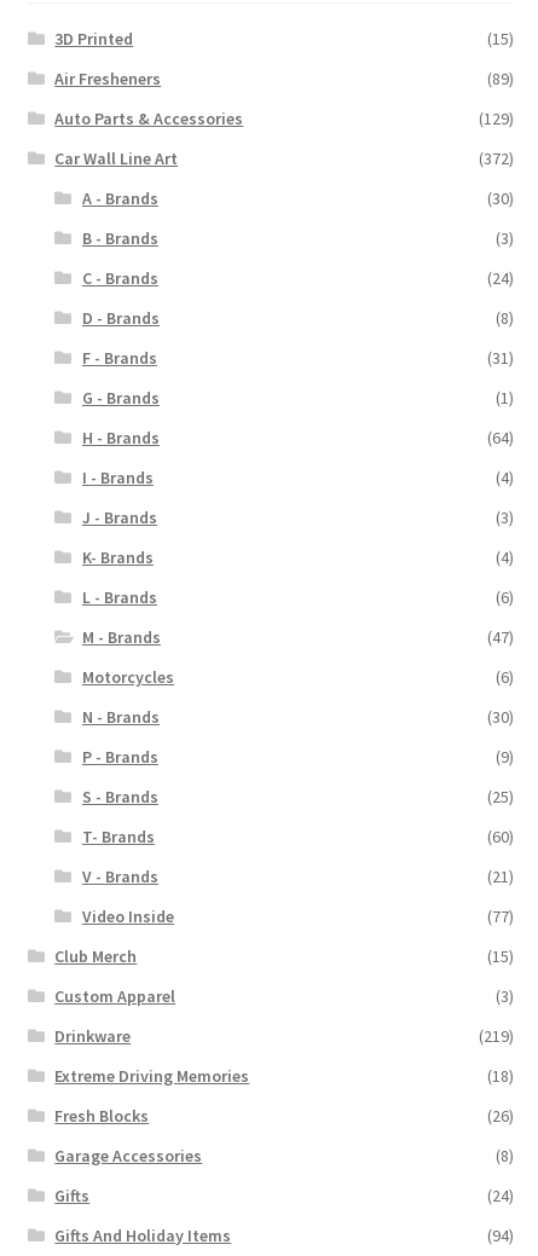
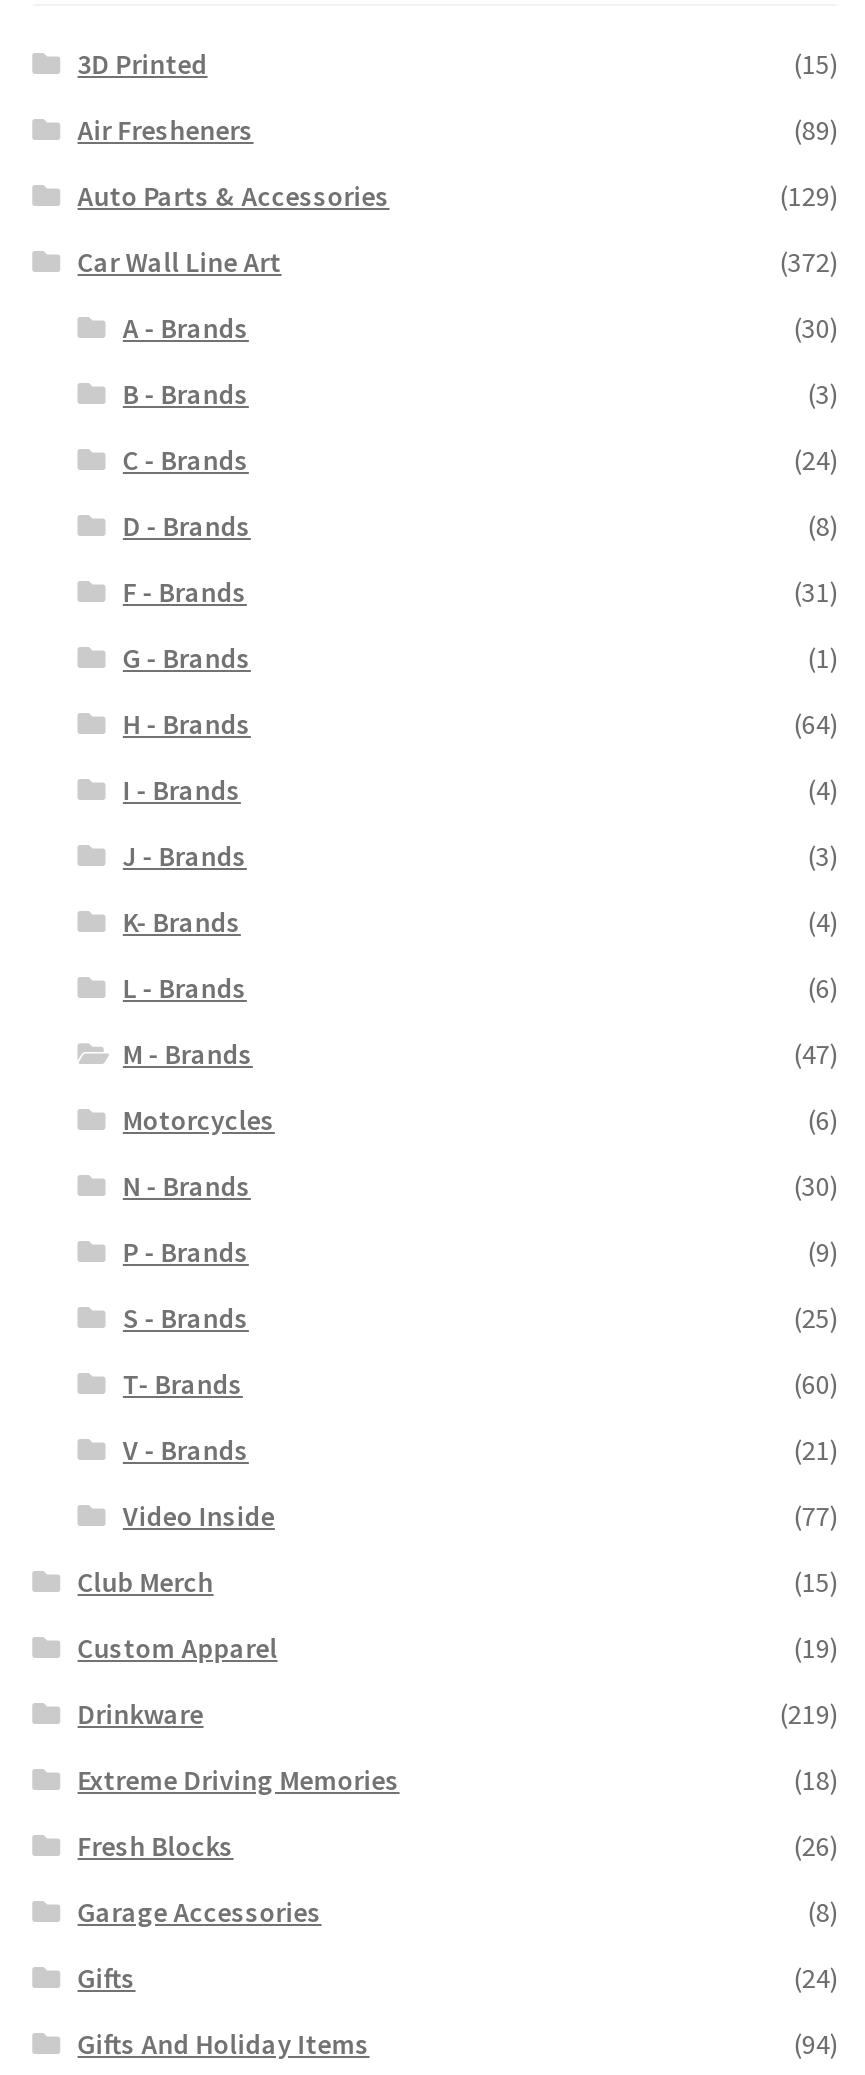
[496,985,514,1007] (3) -> [794,1630,838,1666] (19)

